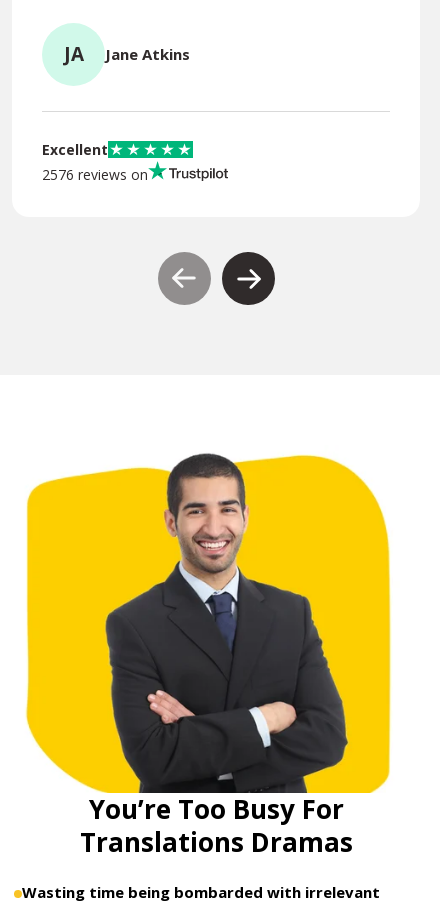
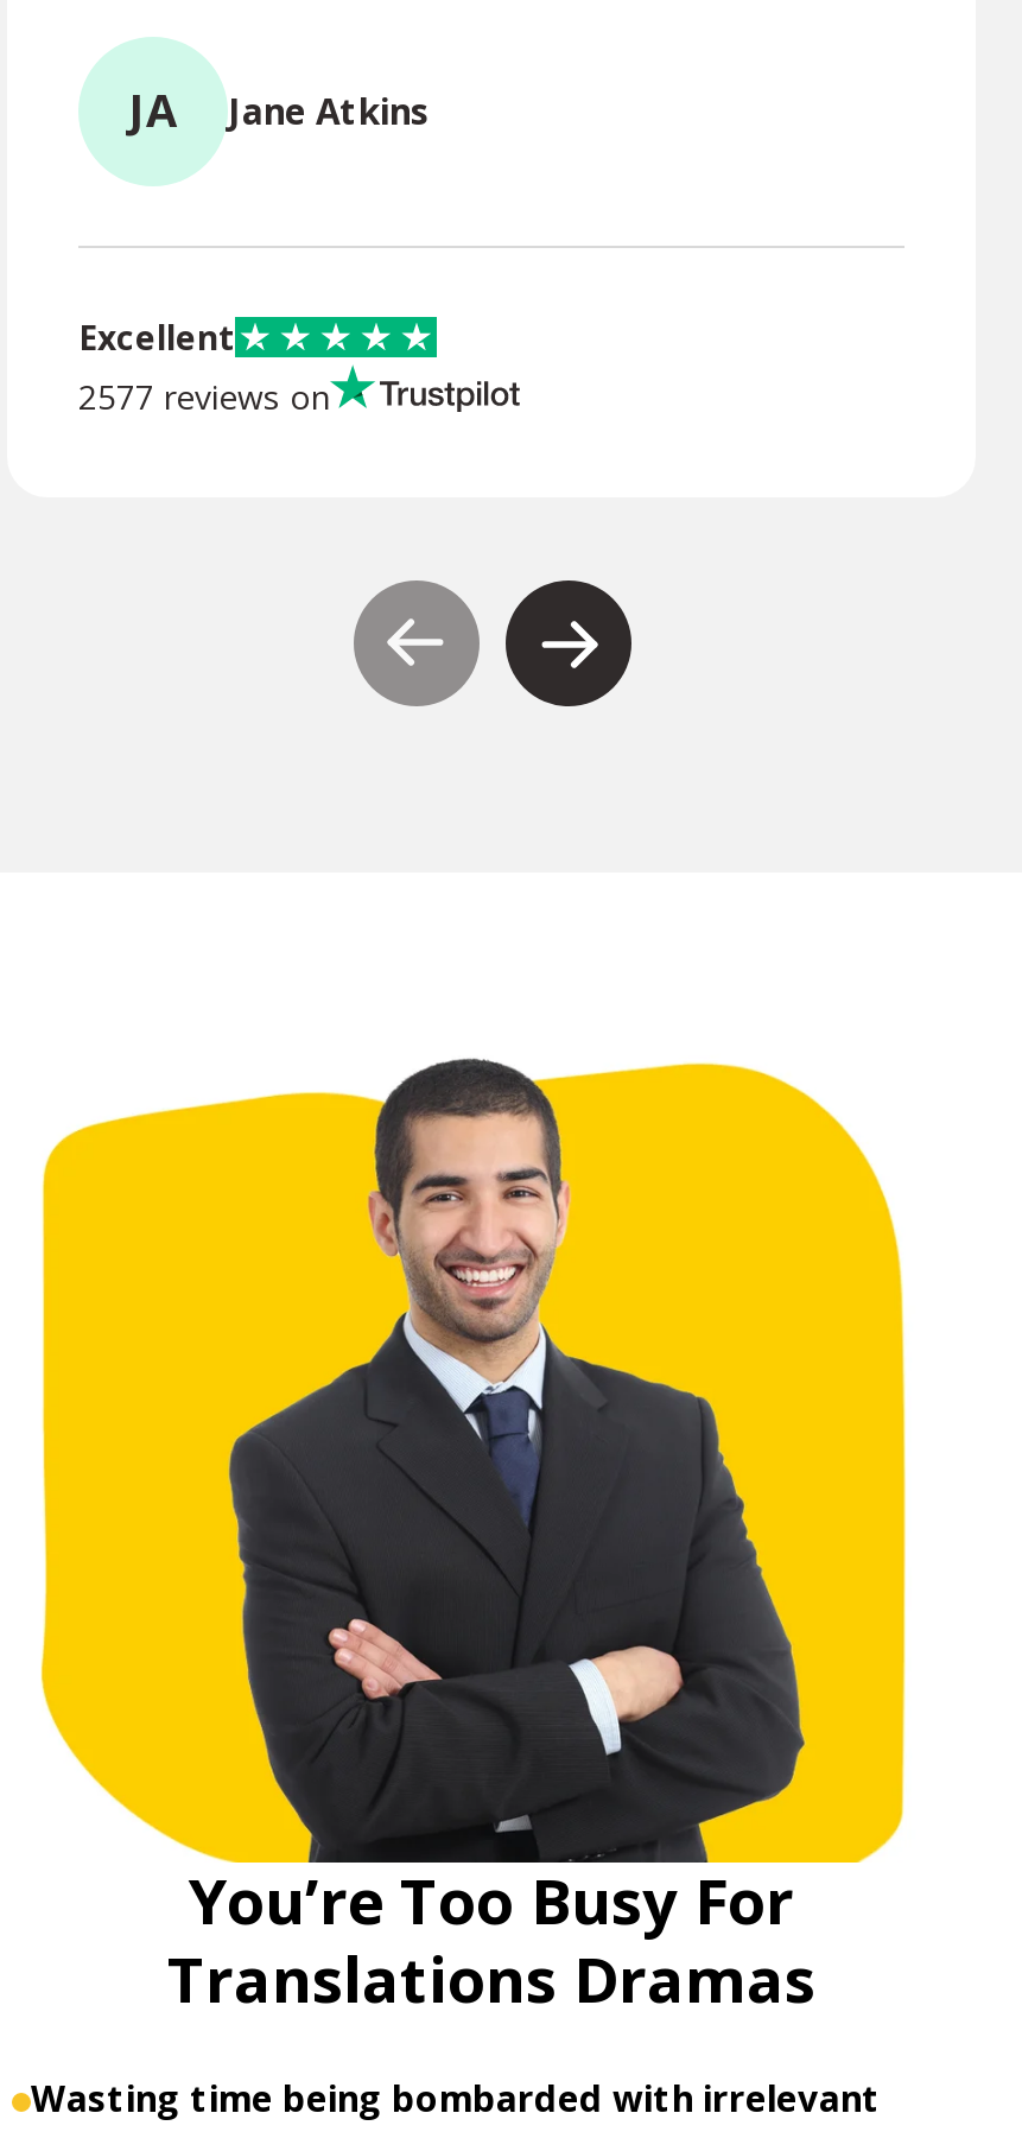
[42,165,148,184] 2576 reviews on -> [78,374,330,419] 2577 reviews on

